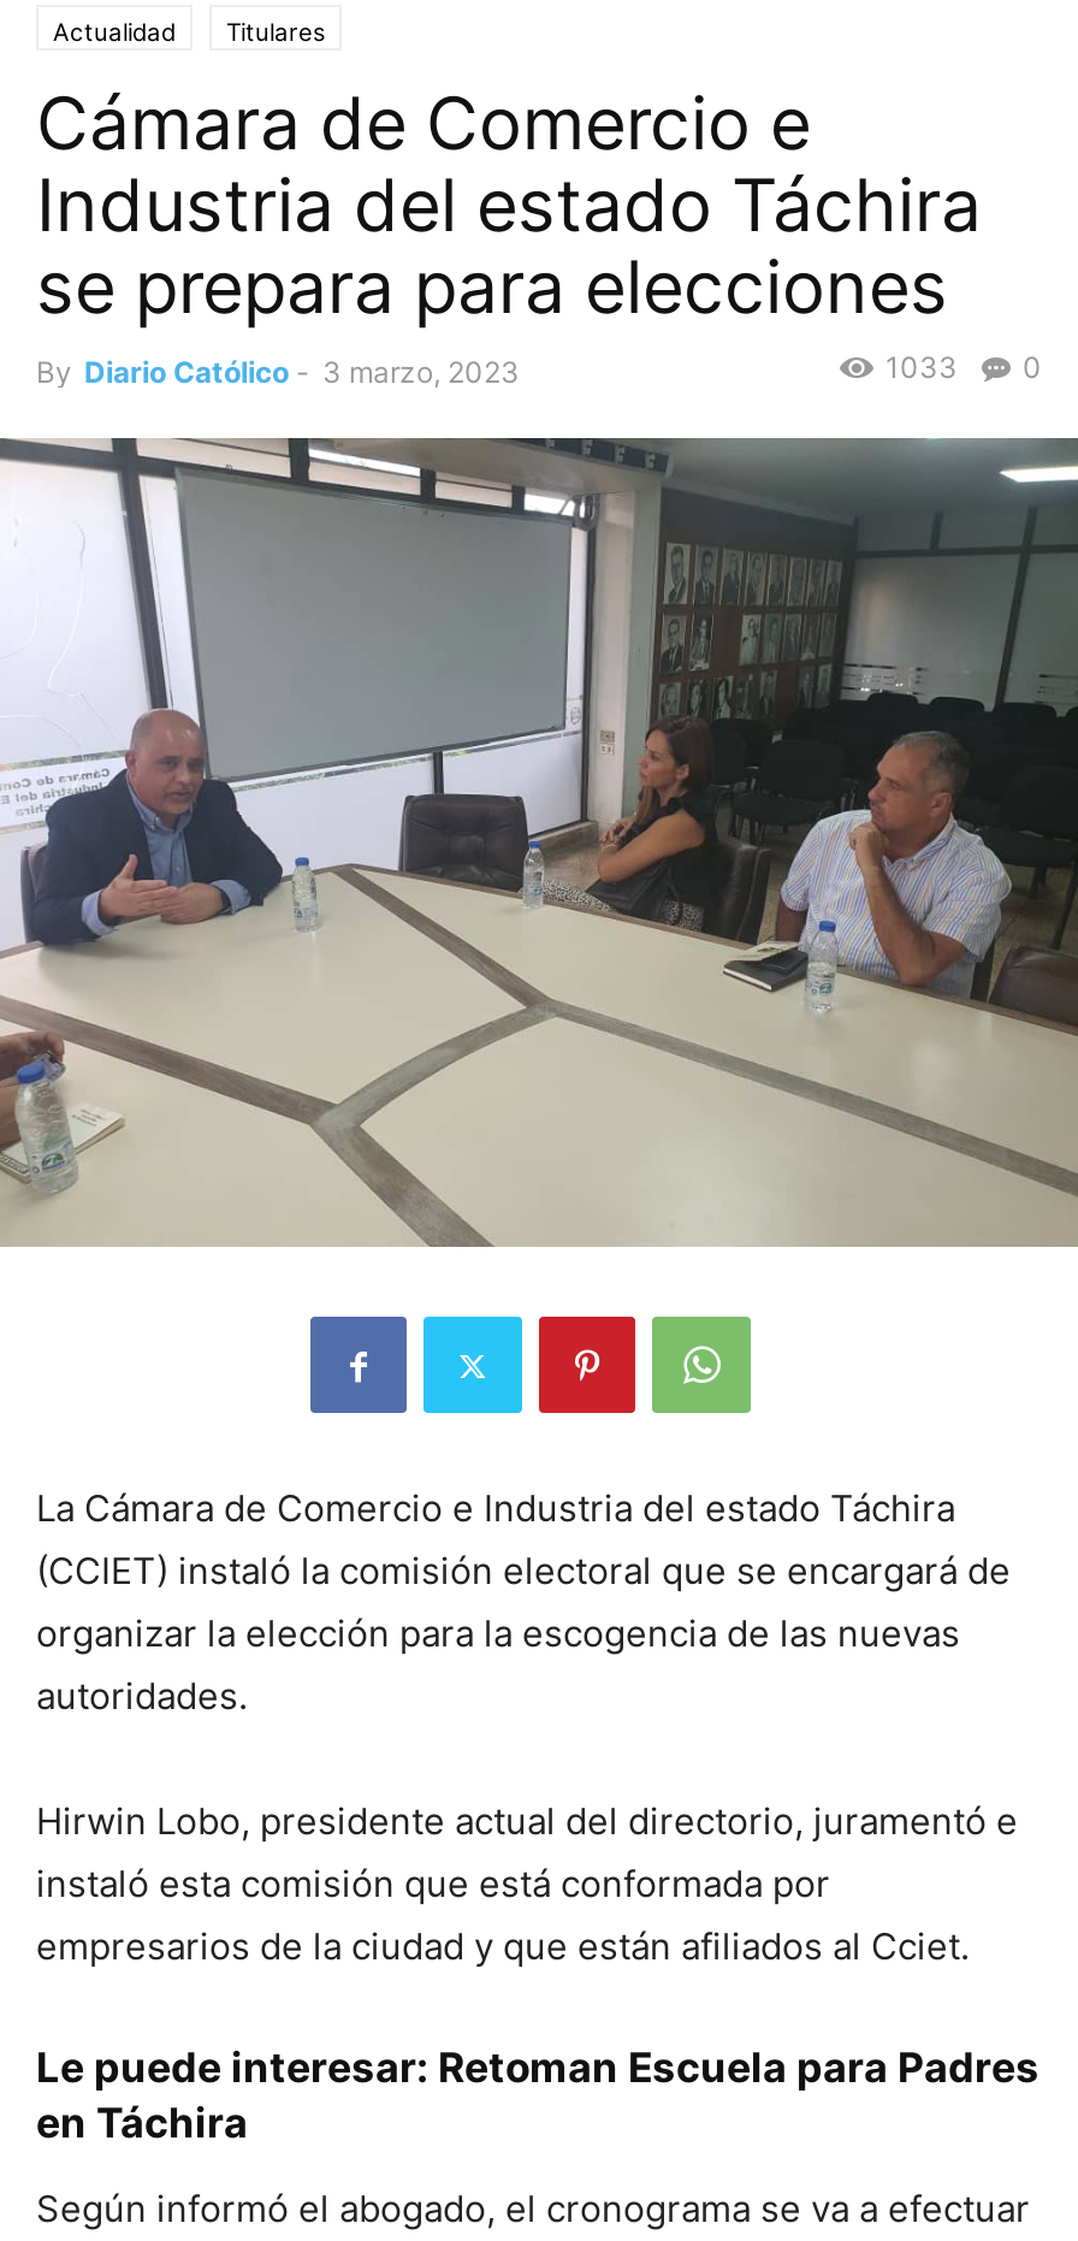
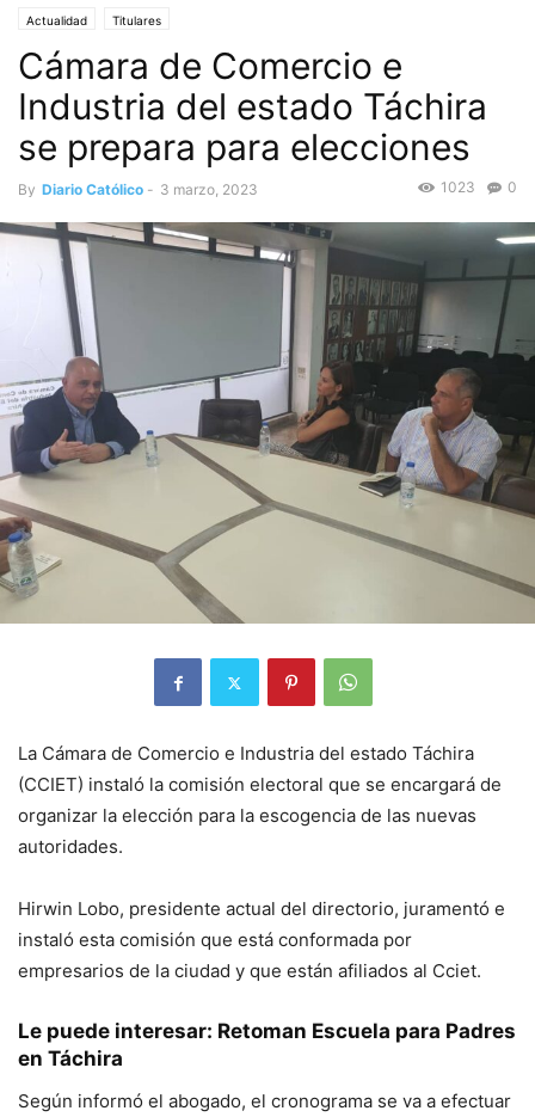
[885,349,1042,385] 1033 0 -> [441,178,517,196] 1023 0

